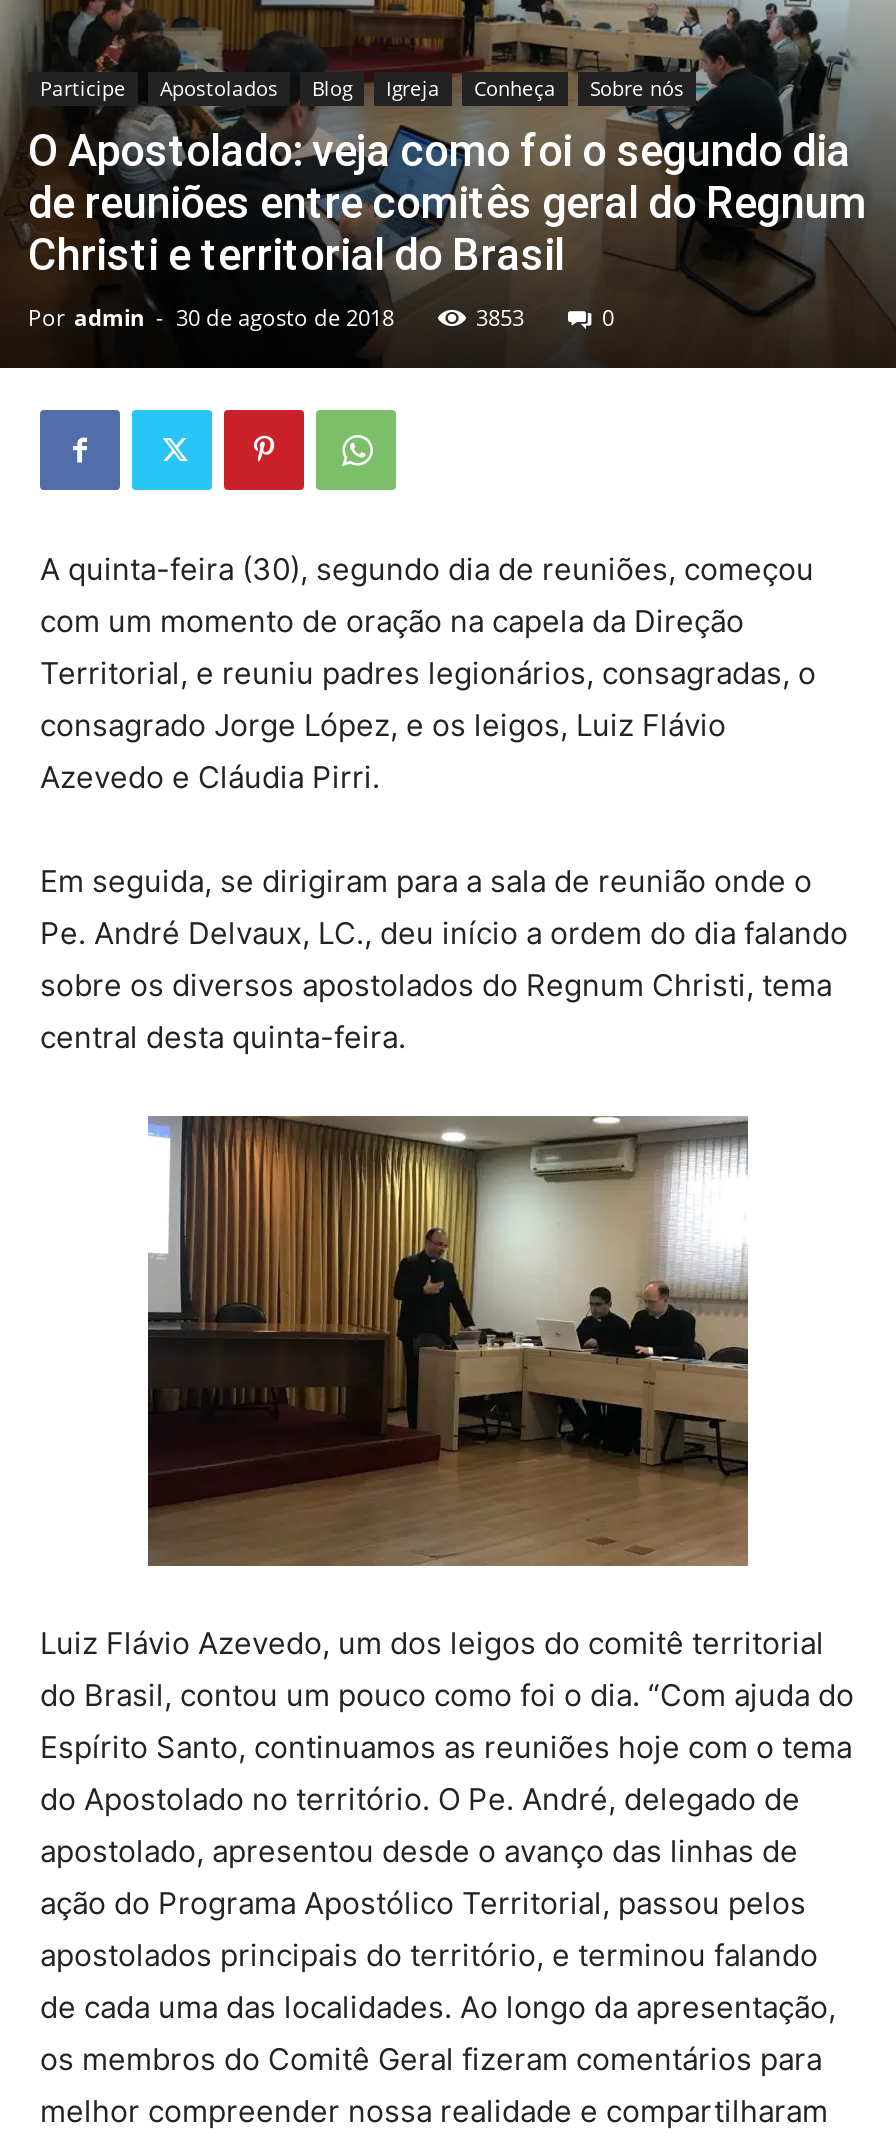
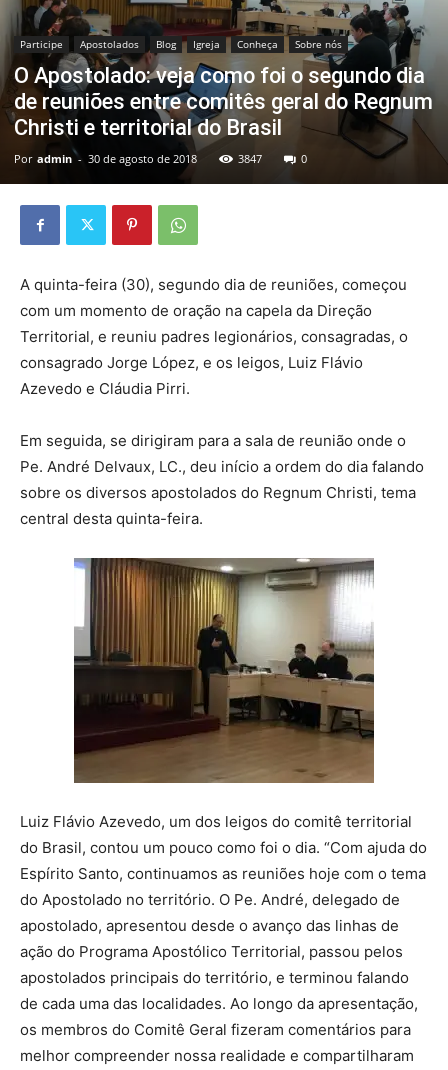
[476,303,524,333] 3853 -> [238,151,262,166] 3847

